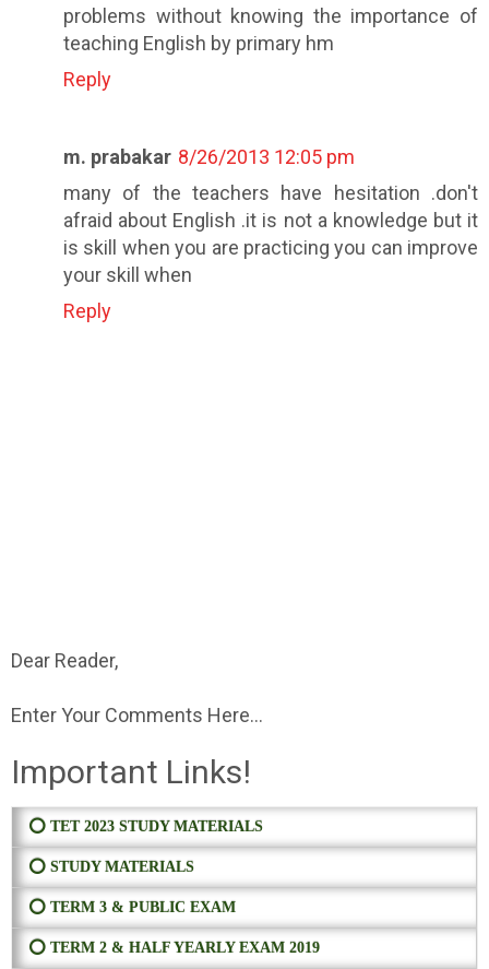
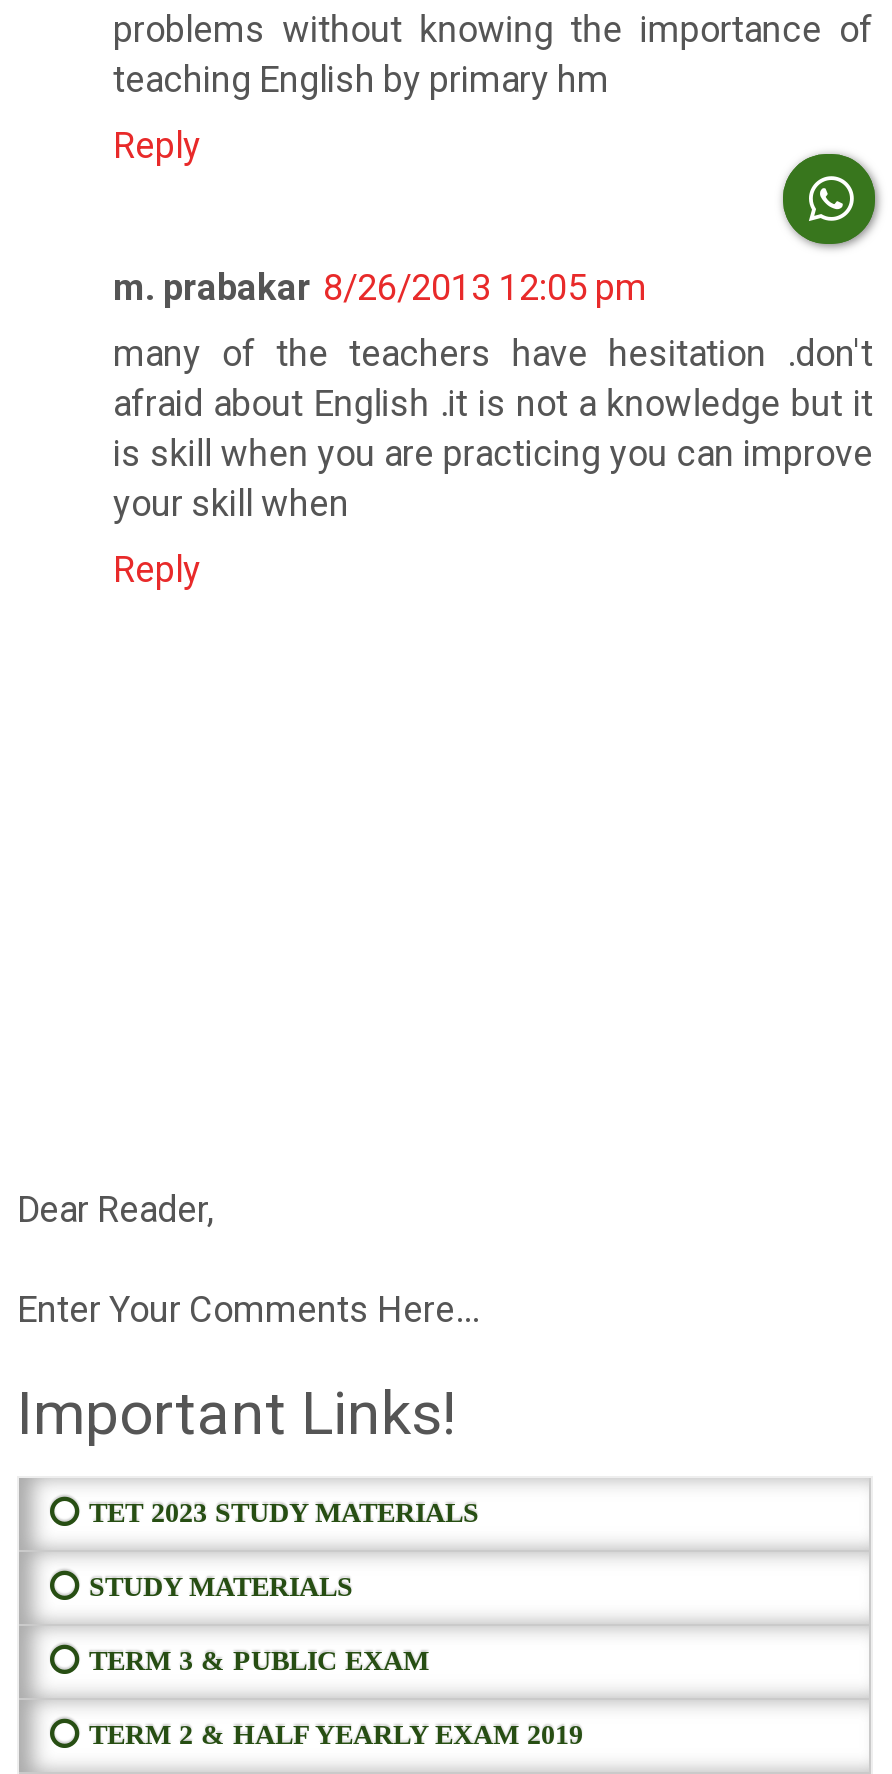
none -> [779,150,883,252] [image]

